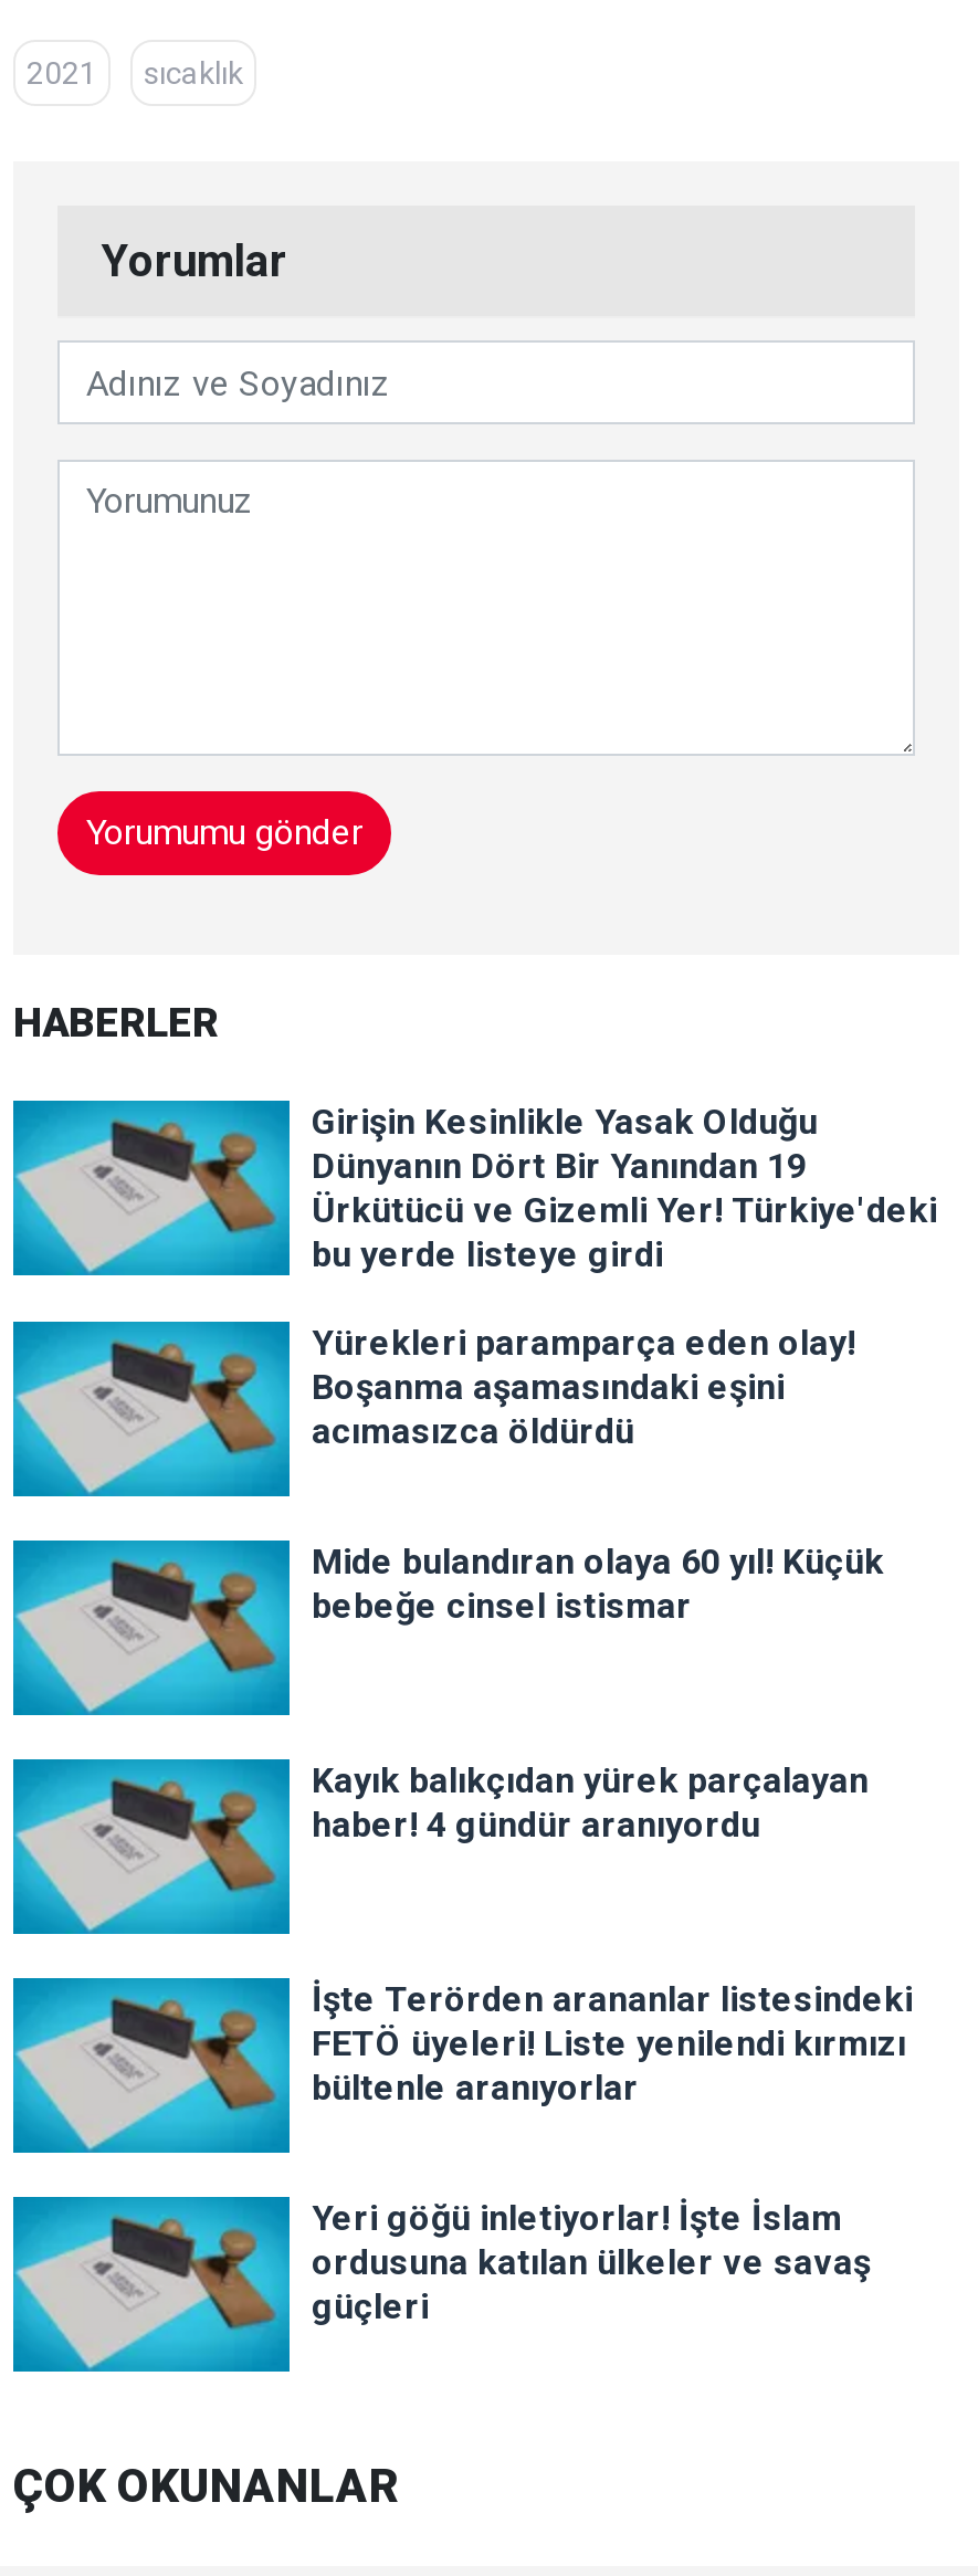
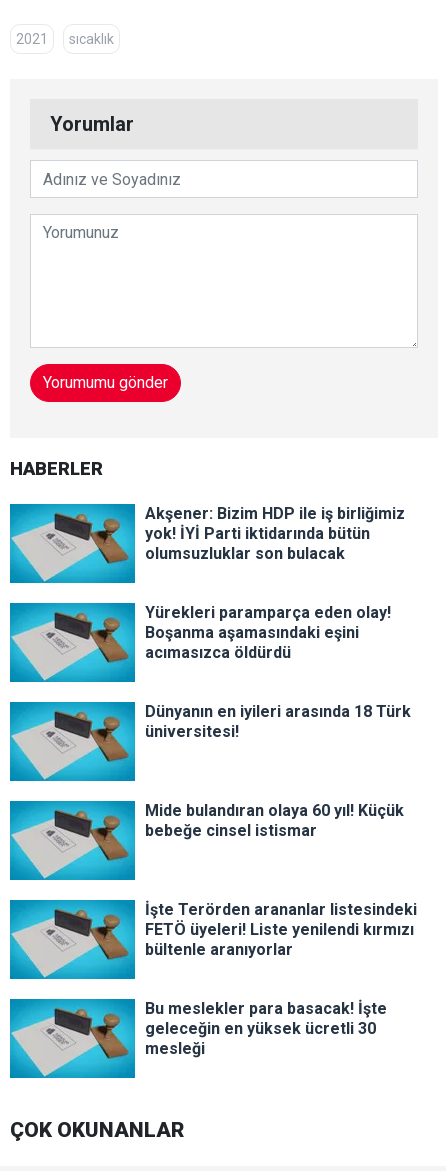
[312,1101,937,1276] Girişin Kesinlikle Yasak Olduğu | Dünyanın Dört Bir Yanından 19 | Ürkütücü ve Gizemli Yer! Türkiye'deki | bu yerde listeye girdi -> [145,504,405,563] Akşener: Bizim HDP ile iş birliğimiz | yok! İYİ Parti iktidarında bütün | olumsuzluklar son bulacak
moved [11,1324,884,1627] -> [9,703,404,840]: [image] | Mide bulandıran olaya 60 yıl! Küçük | bebeğe cinsel istismar
none -> [145,702,411,741] Dünyanın en iyileri arasında 18 Türk | üniversitesi!
moved [11,1543,292,1717] -> [9,802,136,881]: [image]
moved [11,1762,292,1936] -> [9,901,136,980]: [image]
[312,1760,869,1846] Kayık balıkçıdan yürek parçalayan | haber! 4 gündür aranıyordu -> none
moved [11,1980,292,2155] -> [9,1000,136,1079]: [image]
[312,2197,871,2328] Yeri göğü inletiyorlar! İşte İslam | ordusuna katılan ülkeler ve savaş | güçleri -> [145,999,387,1058] Bu meslekler para basacak! İşte | geleceğin en yüksek ücretli 30 | mesleği

